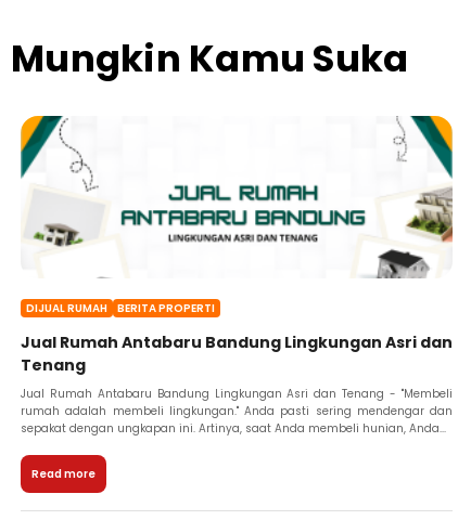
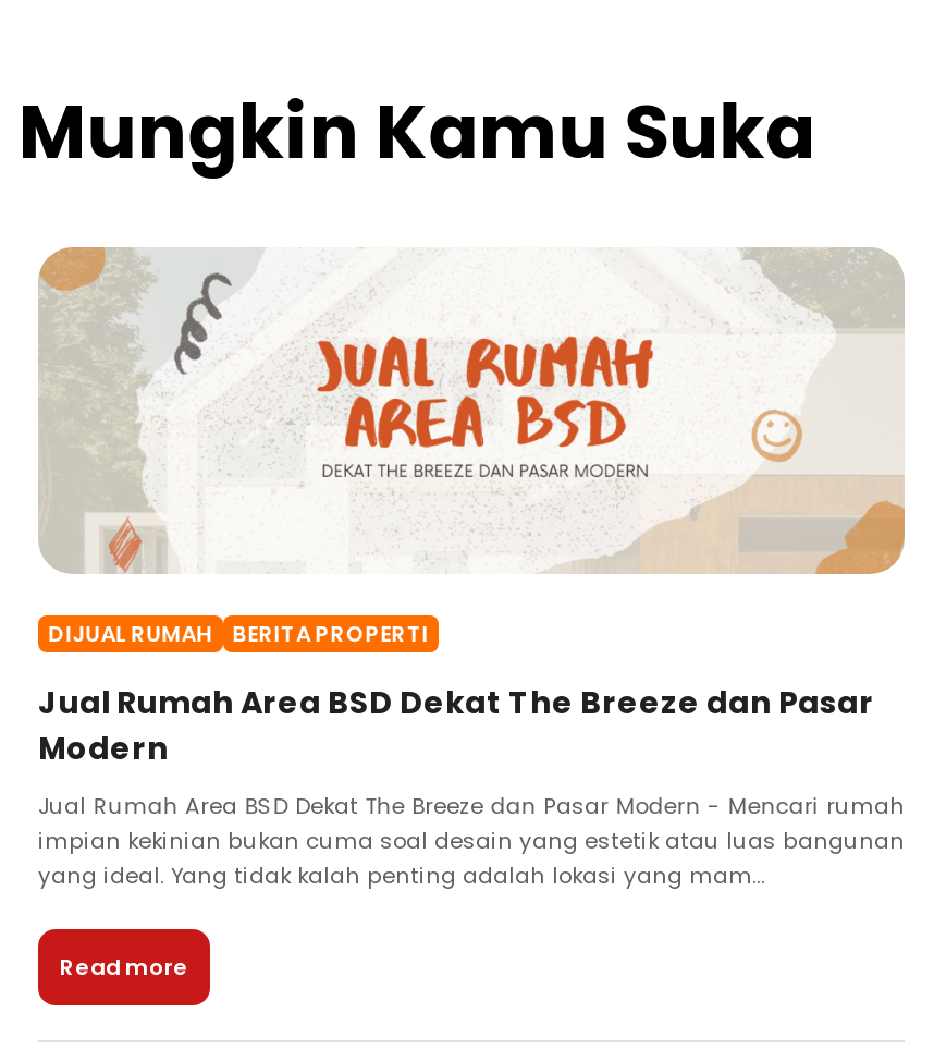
[21,115,454,278] [image] -> [38,245,907,576] [image]
[21,331,453,436] Jual Rumah Antabaru Bandung Lingkungan Asri dan | Tenang | Jual Rumah Antabaru Bandung Lingkungan Asri dan Tenang - "Membeli | rumah adalah membeli lingkungan." Anda pasti sering mendengar dan | sepakat dengan ungkapan ini. Artinya, saat Anda membeli hunian, Anda... -> [38,680,905,891] Jual Rumah Area BSD Dekat The Breeze dan Pasar | Modern | Jual Rumah Area BSD Dekat The Breeze dan Pasar Modern - Mencari rumah | impian kekinian bukan cuma soal desain yang estetik atau luas bangunan | yang ideal. Yang tidak kalah penting adalah lokasi yang mam...

